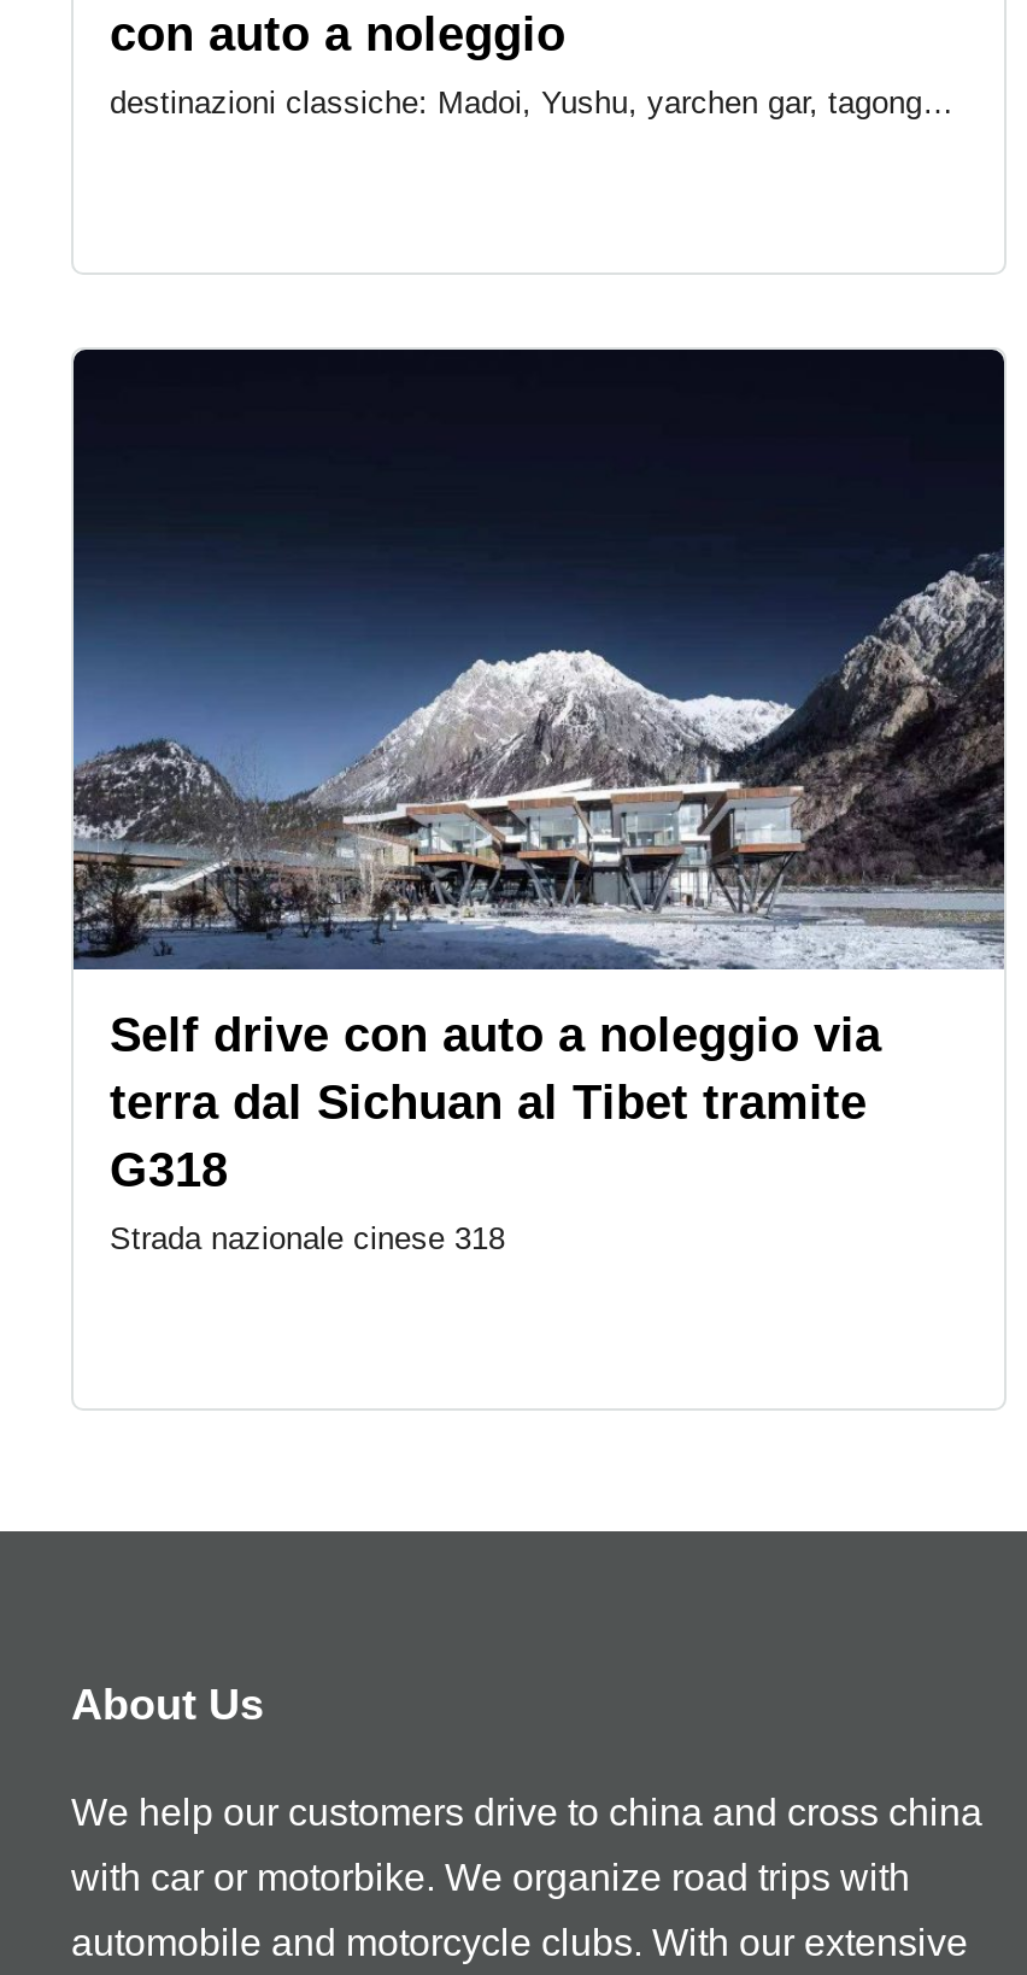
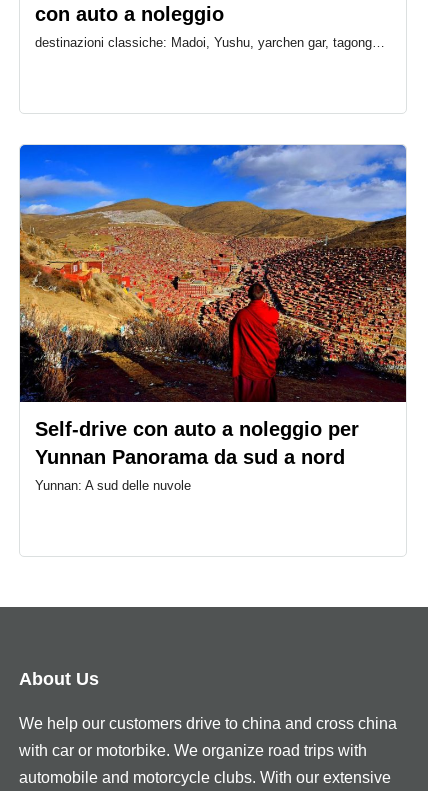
[71,347,1007,1196] [image] | Self drive con auto a noleggio via | terra dal Sichuan al Tibet tramite | G318 -> [19,144,407,468] [image] | Self-drive con auto a noleggio per | Yunnan Panorama da sud a nord
[110,1221,505,1257] Strada nazionale cinese 318 -> [35,478,191,493] Yunnan: A sud delle nuvole

